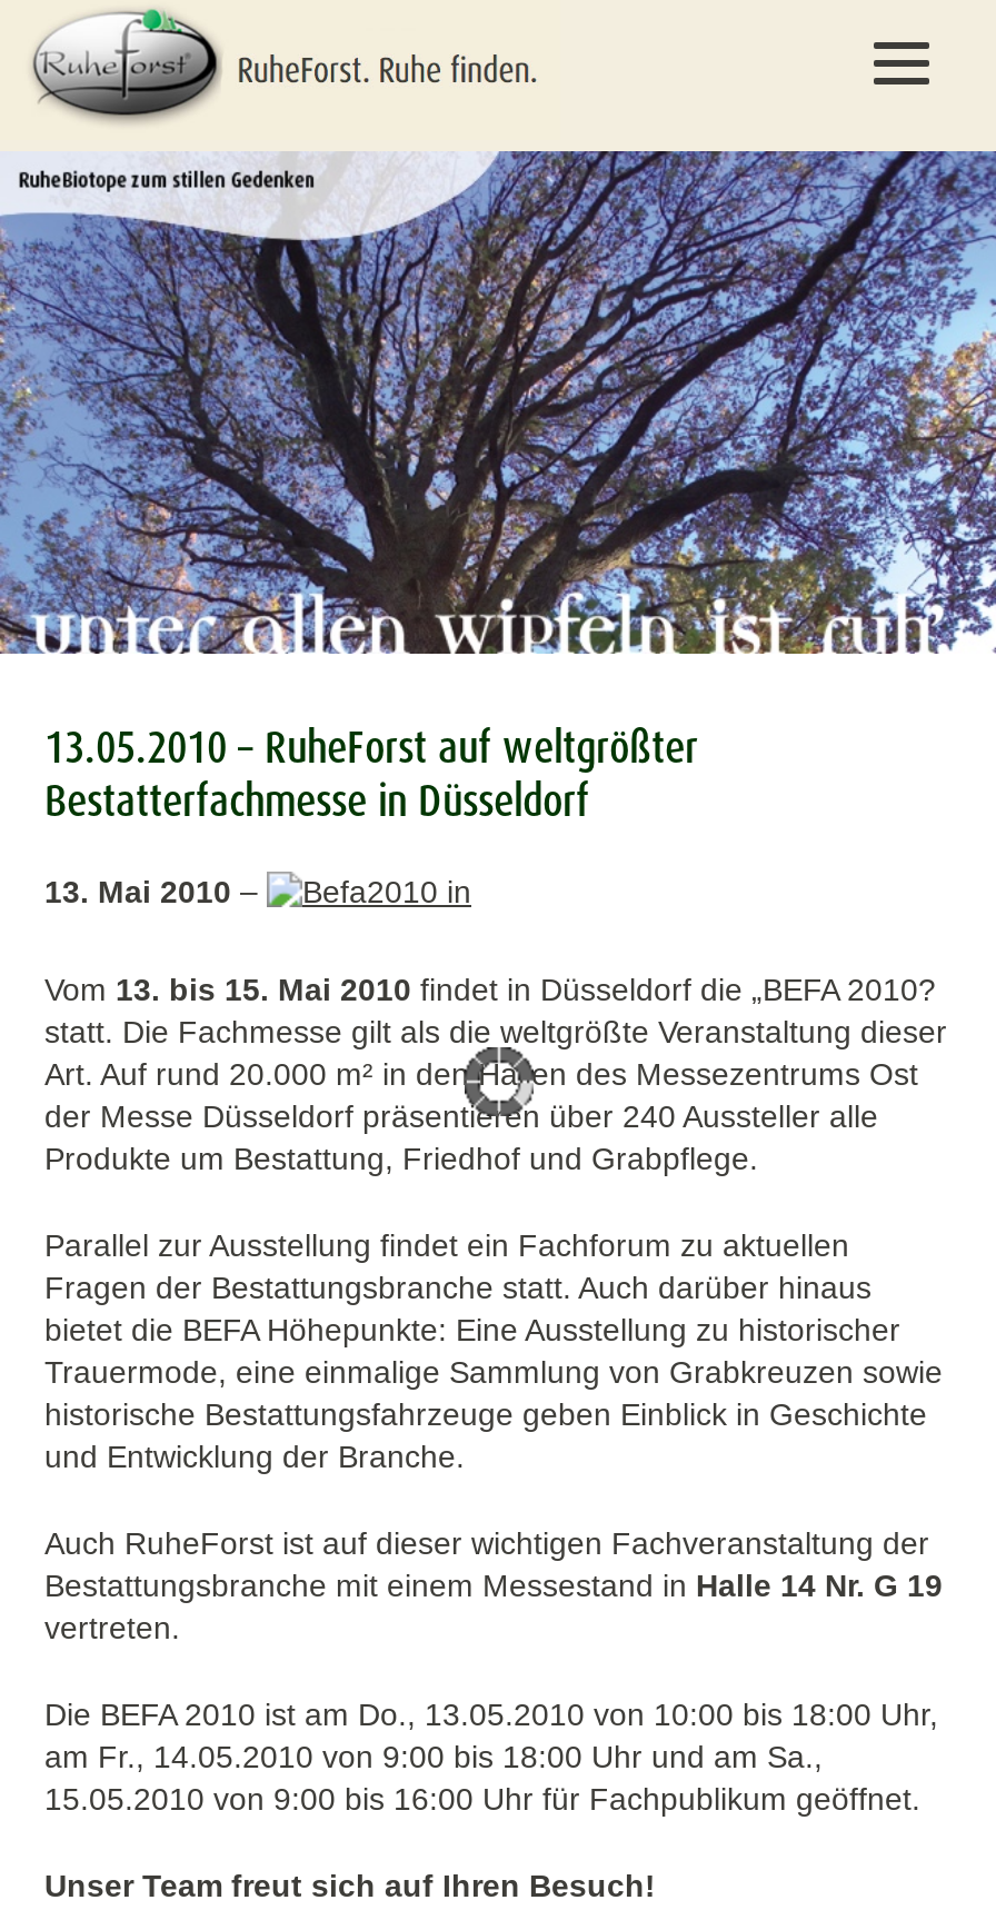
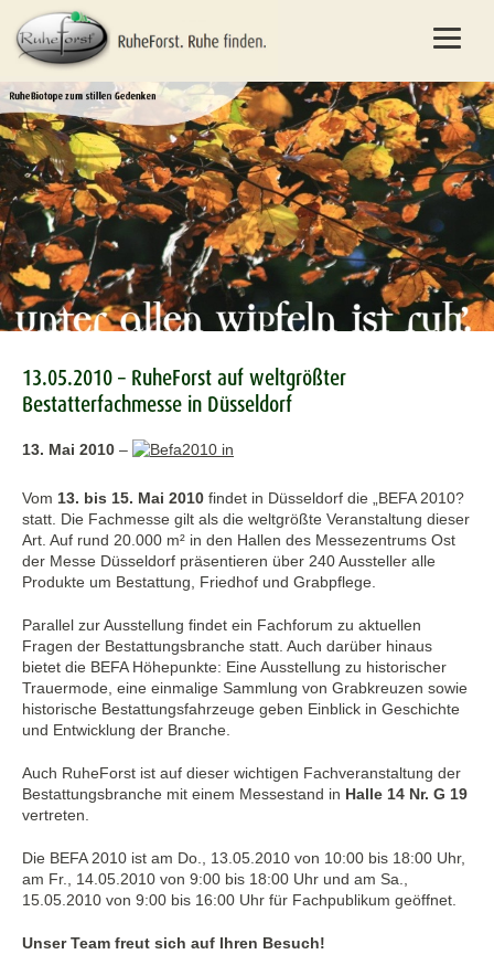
[7,149,989,656] [image] -> [3,81,491,332] [image]

